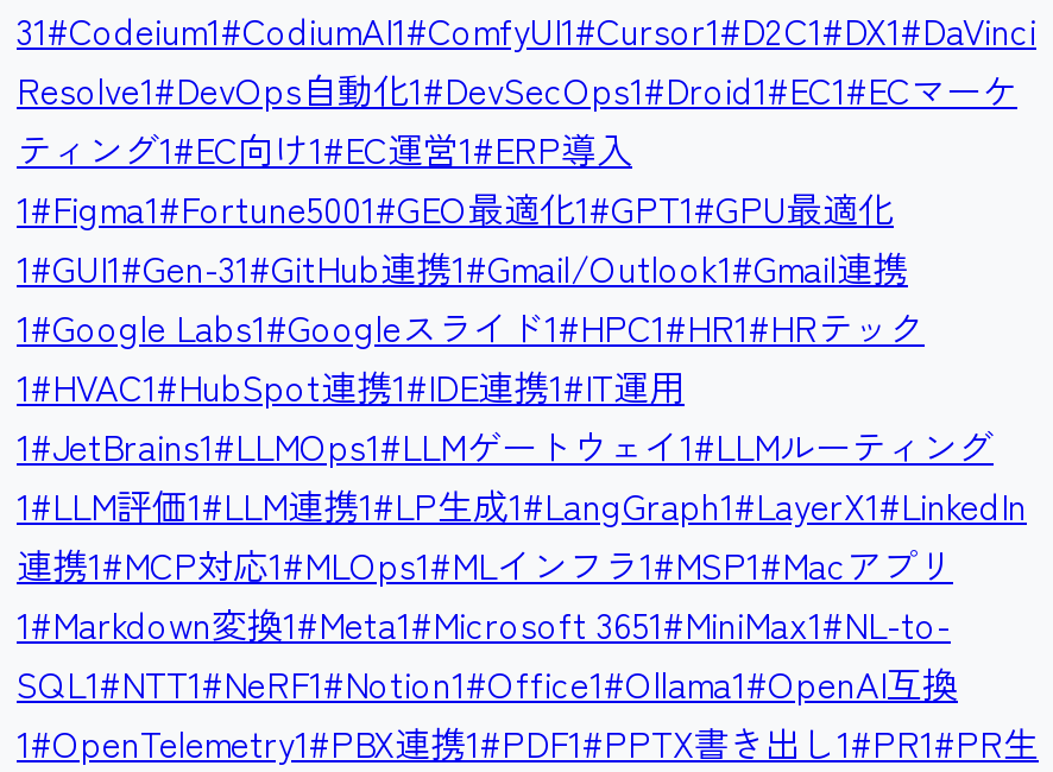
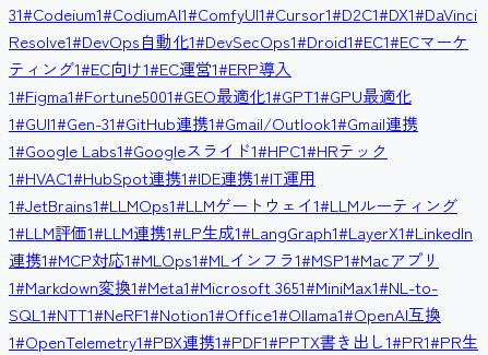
[17,302,925,352] 1#Google Labs1#Googleスライド1#HPC1#HR1#HRテック -> [9,139,388,162] 1#Google Labs1#Googleスライド1#HPC1#HRテック

